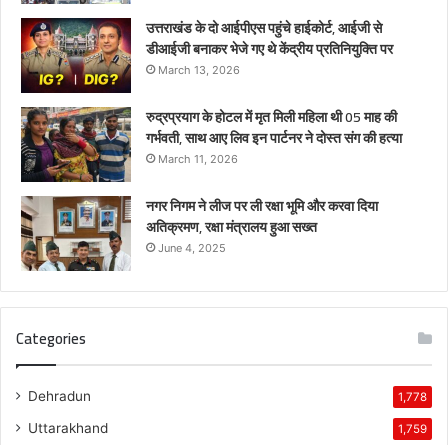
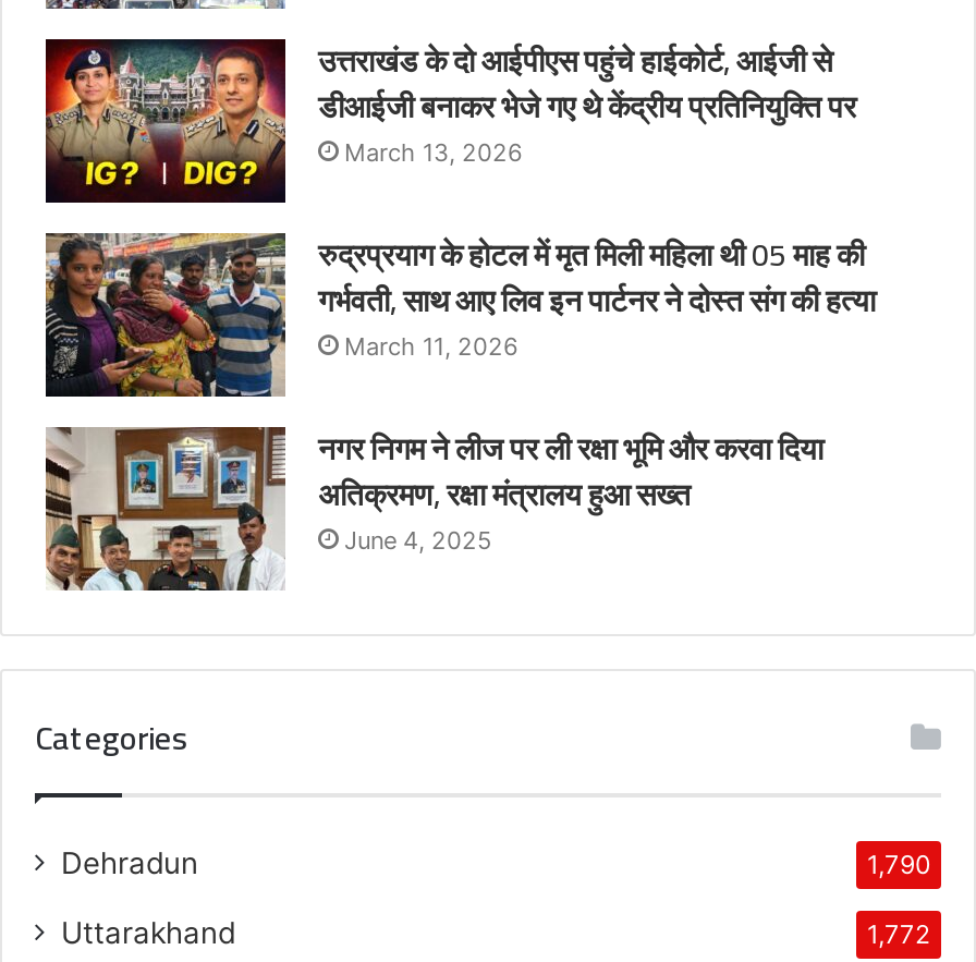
[398,390,427,404] 1,778 -> [867,850,930,880] 1,790
[398,422,427,436] 1,759 -> [867,919,930,950] 1,772

